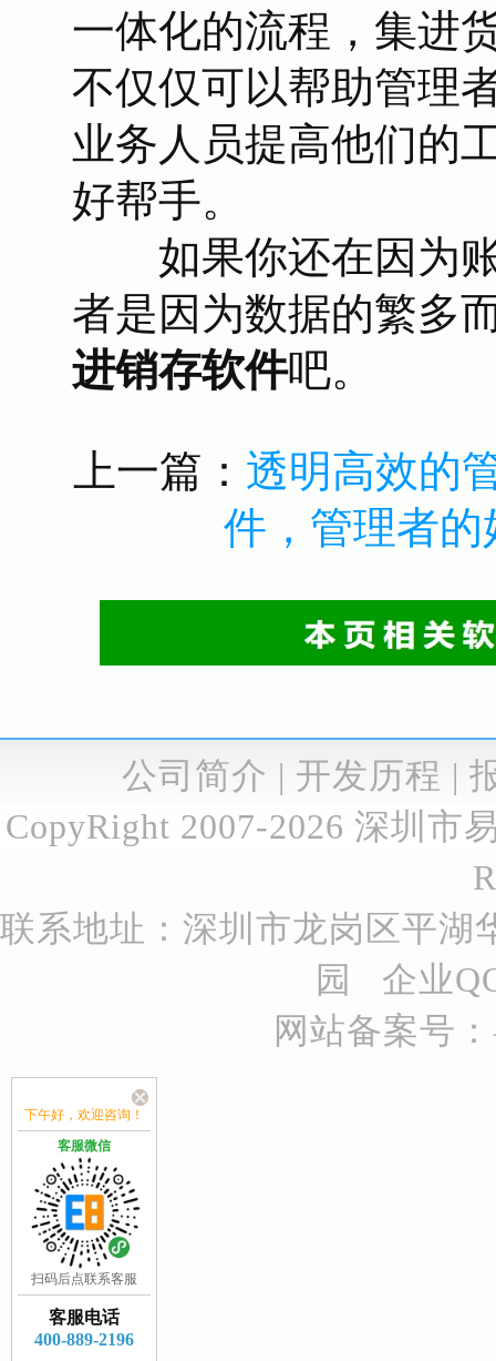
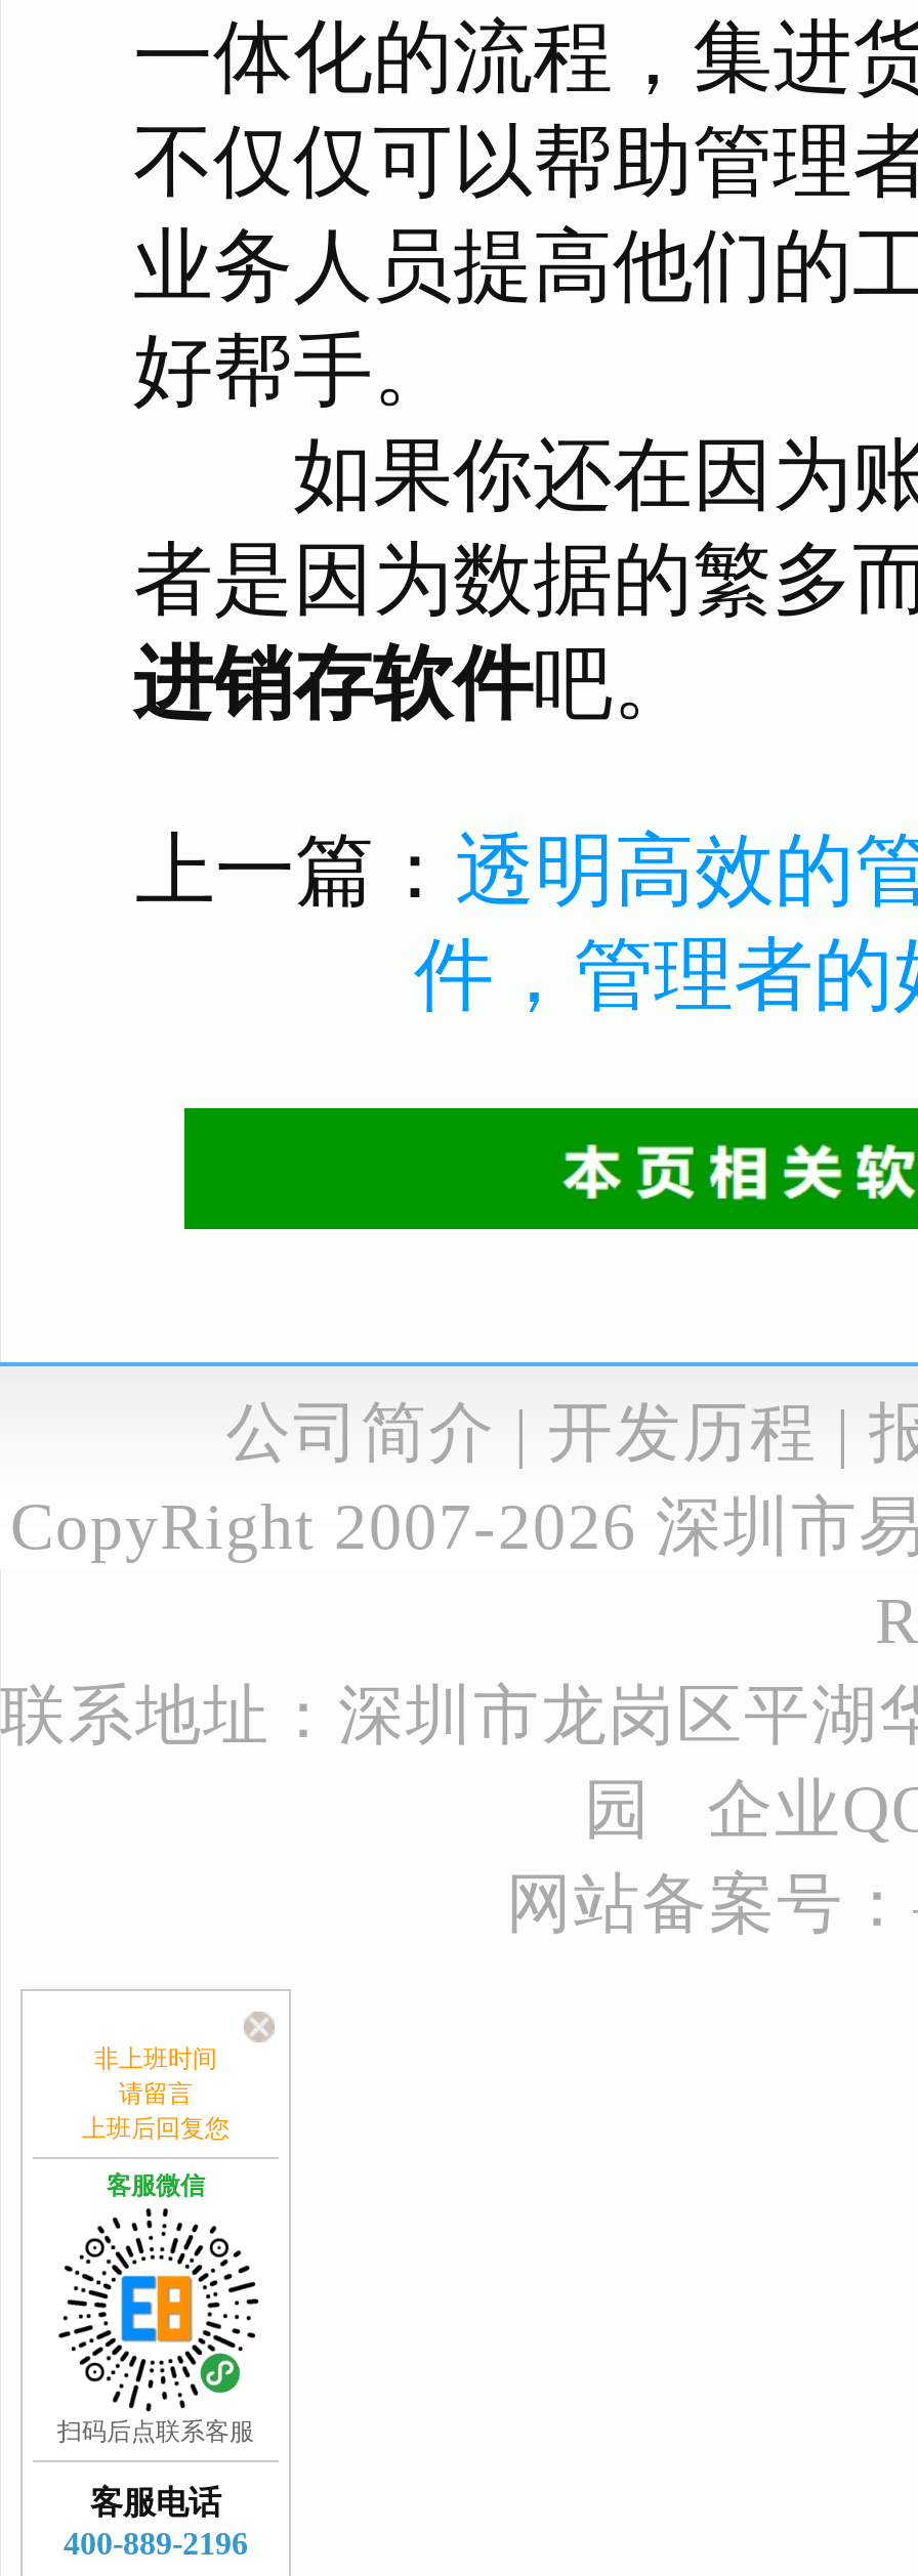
[24,1107,144,1123] 下午好，欢迎咨询！ -> [82,2044,229,2143] 非上班时间 | 请留言 | 上班后回复您

